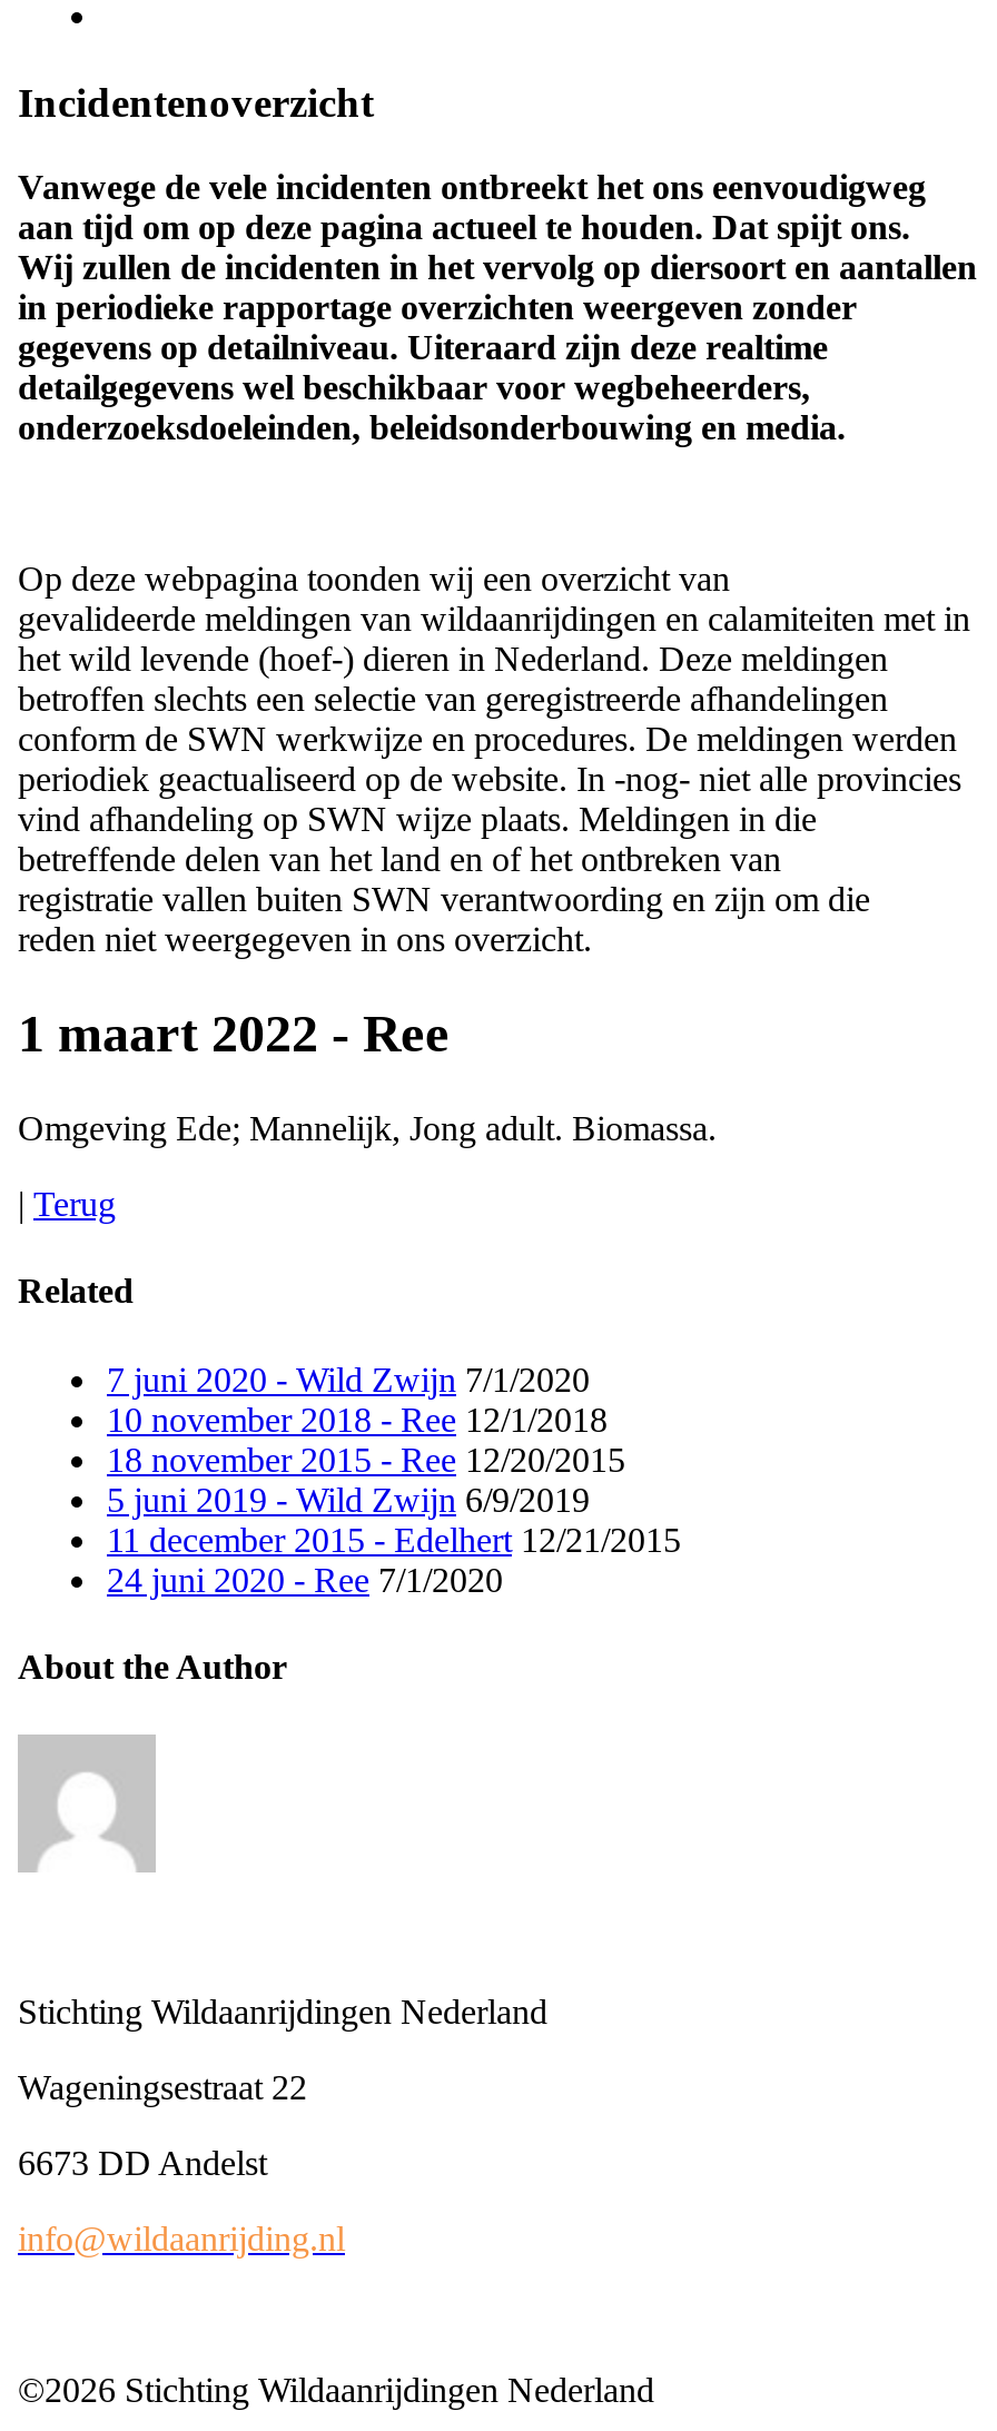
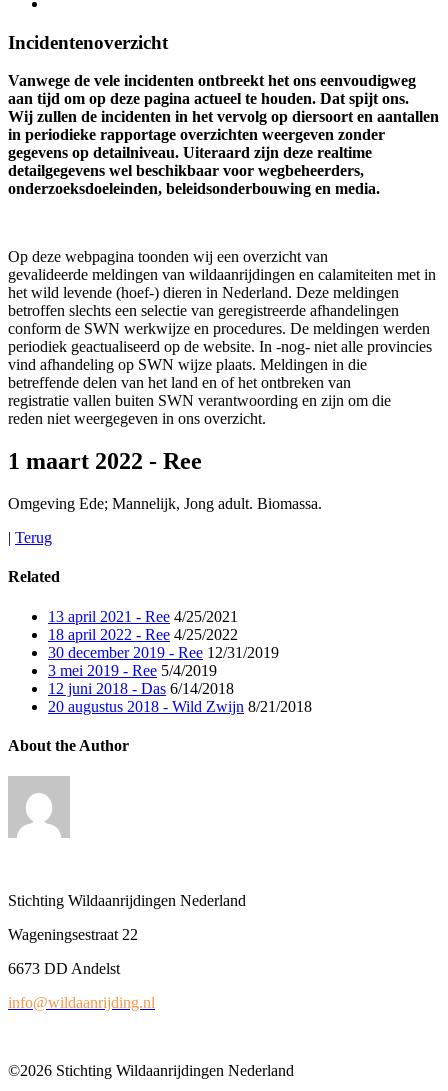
[107,1360,681,1598] 7 juni 2020 - Wild Zwijn 7/1/2020 | 10 november 2018 - Ree 12/1/2018 | 18 november 2015 - Ree 12/20/2015 | 5 juni 2019 - Wild Zwijn 6/9/2019 | 11 december 2015 - Edelhert 12/21/2015 | 24 juni 2020 - Ree 7/1/2020 -> [48,608,312,715] 13 april 2021 - Ree 4/25/2021 | 18 april 2022 - Ree 4/25/2022 | 30 december 2019 - Ree 12/31/2019 | 3 mei 2019 - Ree 5/4/2019 | 12 juni 2018 - Das 6/14/2018 | 20 augustus 2018 - Wild Zwijn 8/21/2018

